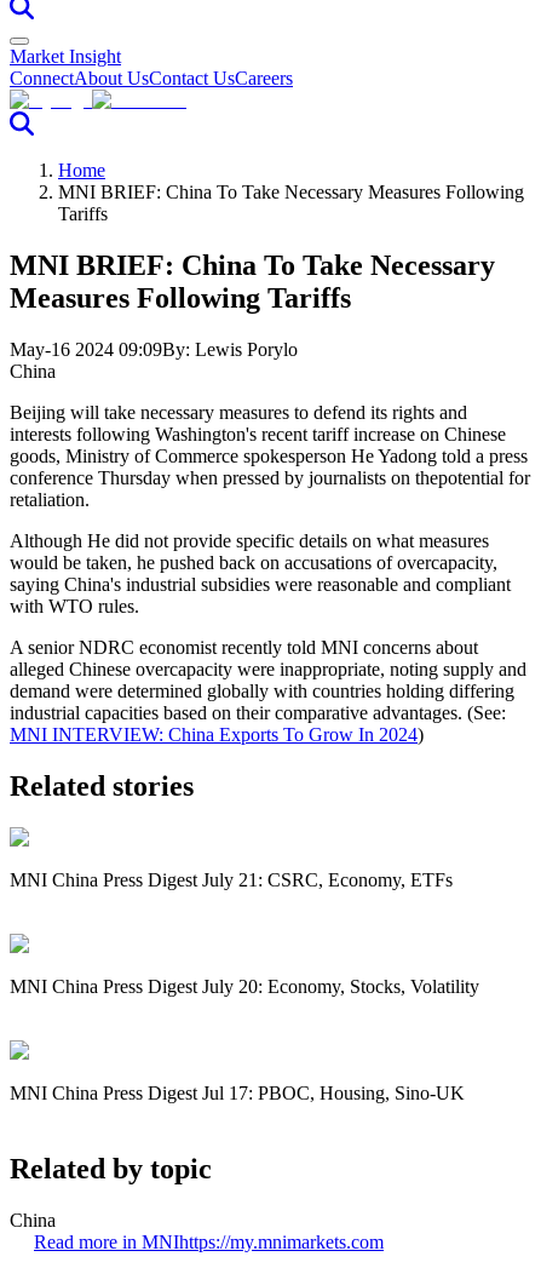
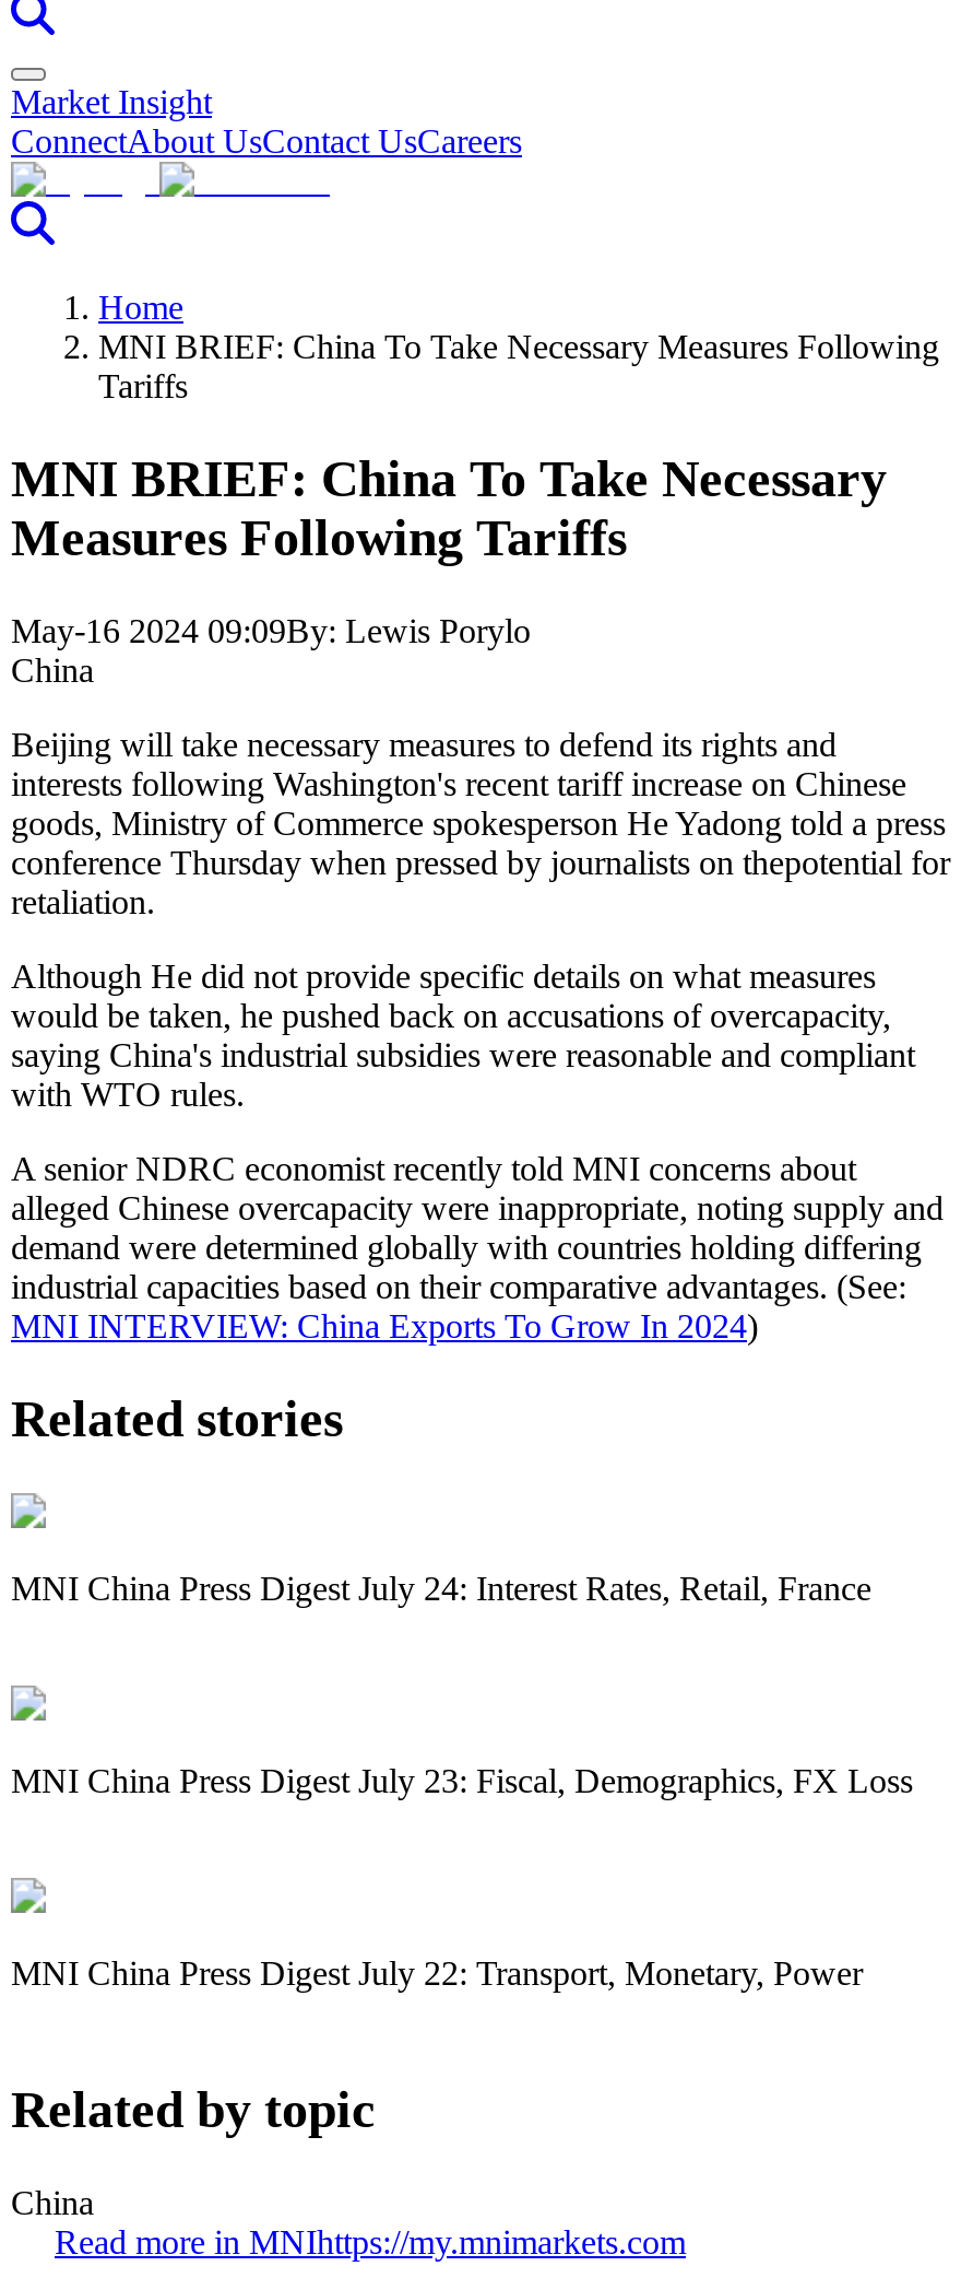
[10,869,453,890] MNI China Press Digest July 21: CSRC, Economy, ETFs -> [11,1569,871,1606] MNI China Press Digest July 24: Interest Rates, Retail, France
[10,976,479,997] MNI China Press Digest July 20: Economy, Stocks, Volatility -> [11,1762,913,1799] MNI China Press Digest July 23: Fiscal, Demographics, FX Loss
[10,1083,465,1104] MNI China Press Digest Jul 17: PBOC, Housing, Sino-UK -> [11,1955,863,1992] MNI China Press Digest July 22: Transport, Monetary, Power

